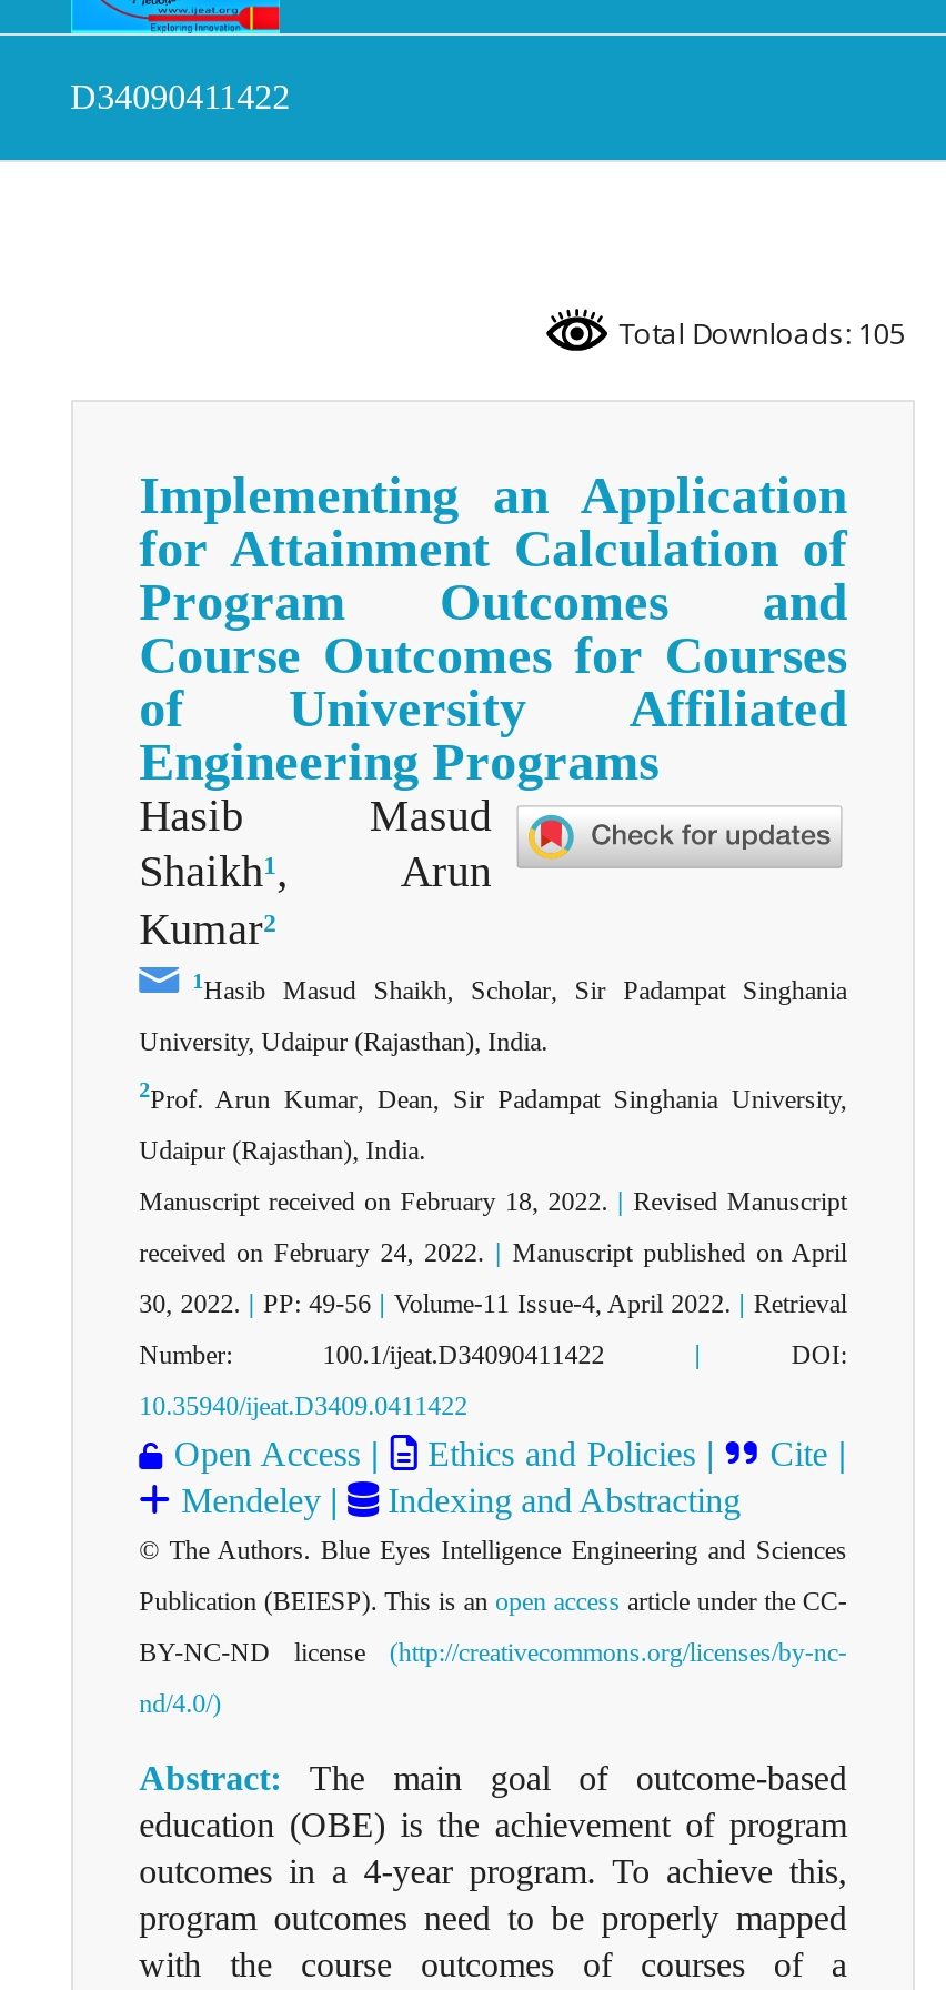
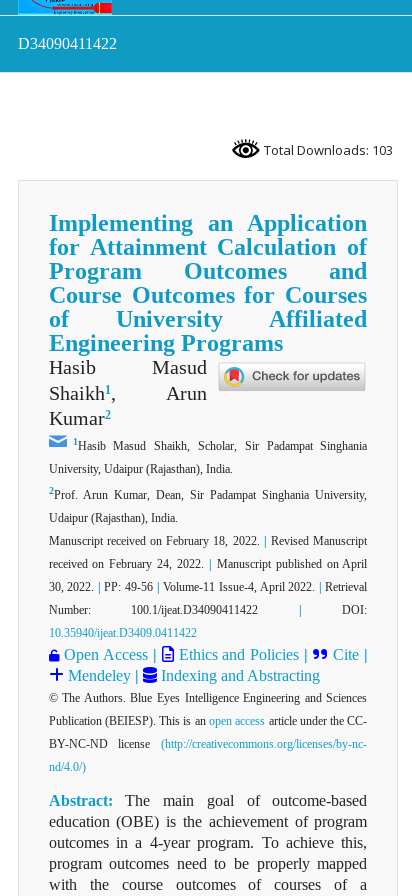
[612,313,905,353] Total Downloads: 105 -> [261,141,393,159] Total Downloads: 103

